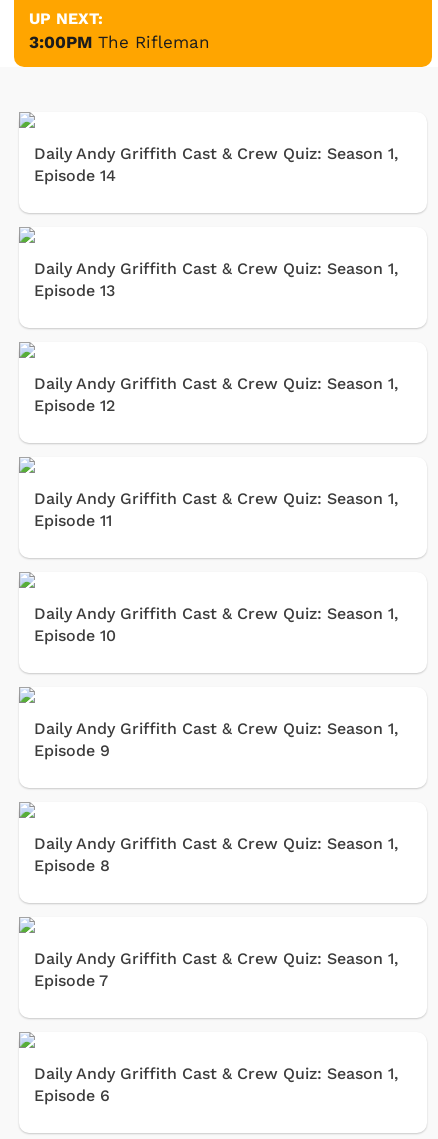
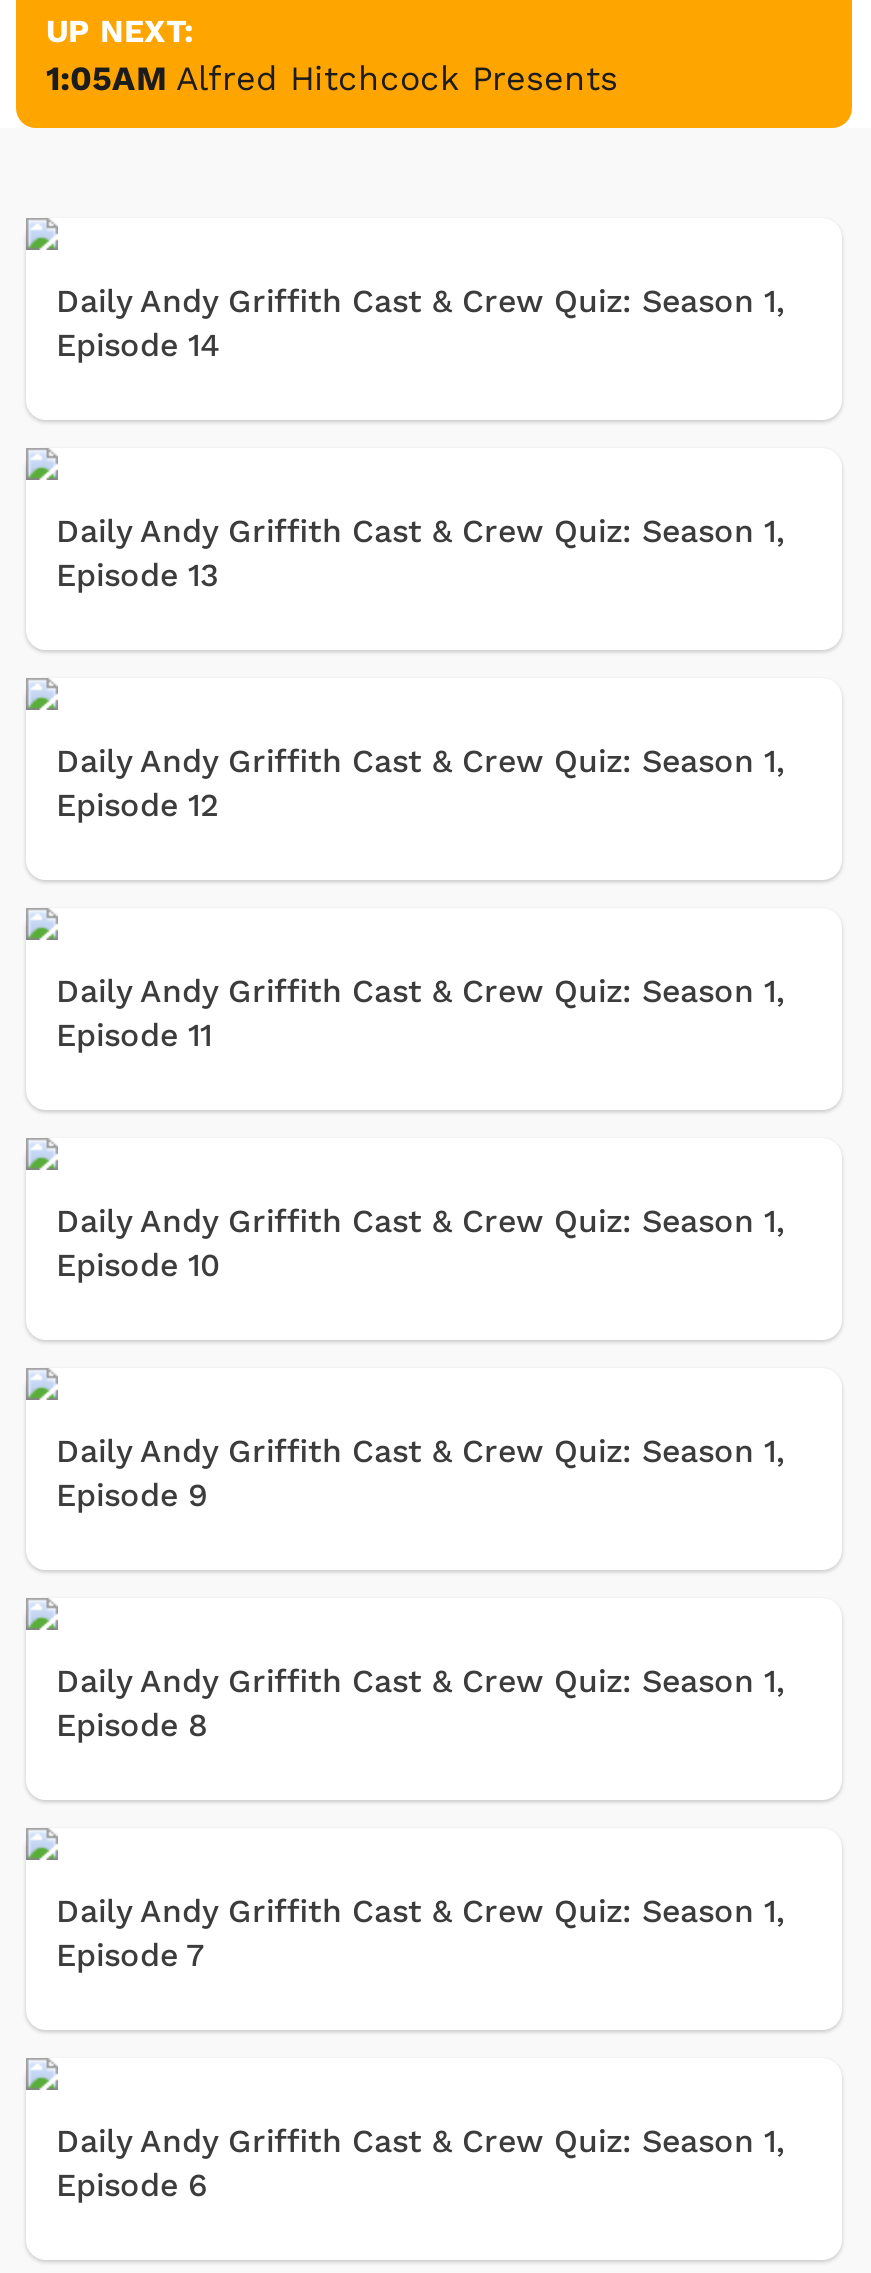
[29,31,210,51] 3:00PM The Rifleman -> [46,57,618,97] 1:05AM Alfred Hitchcock Presents

